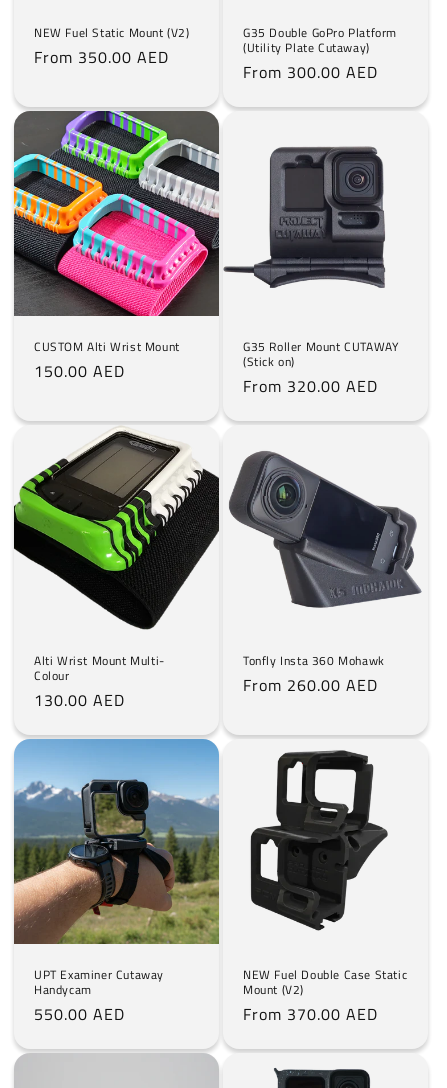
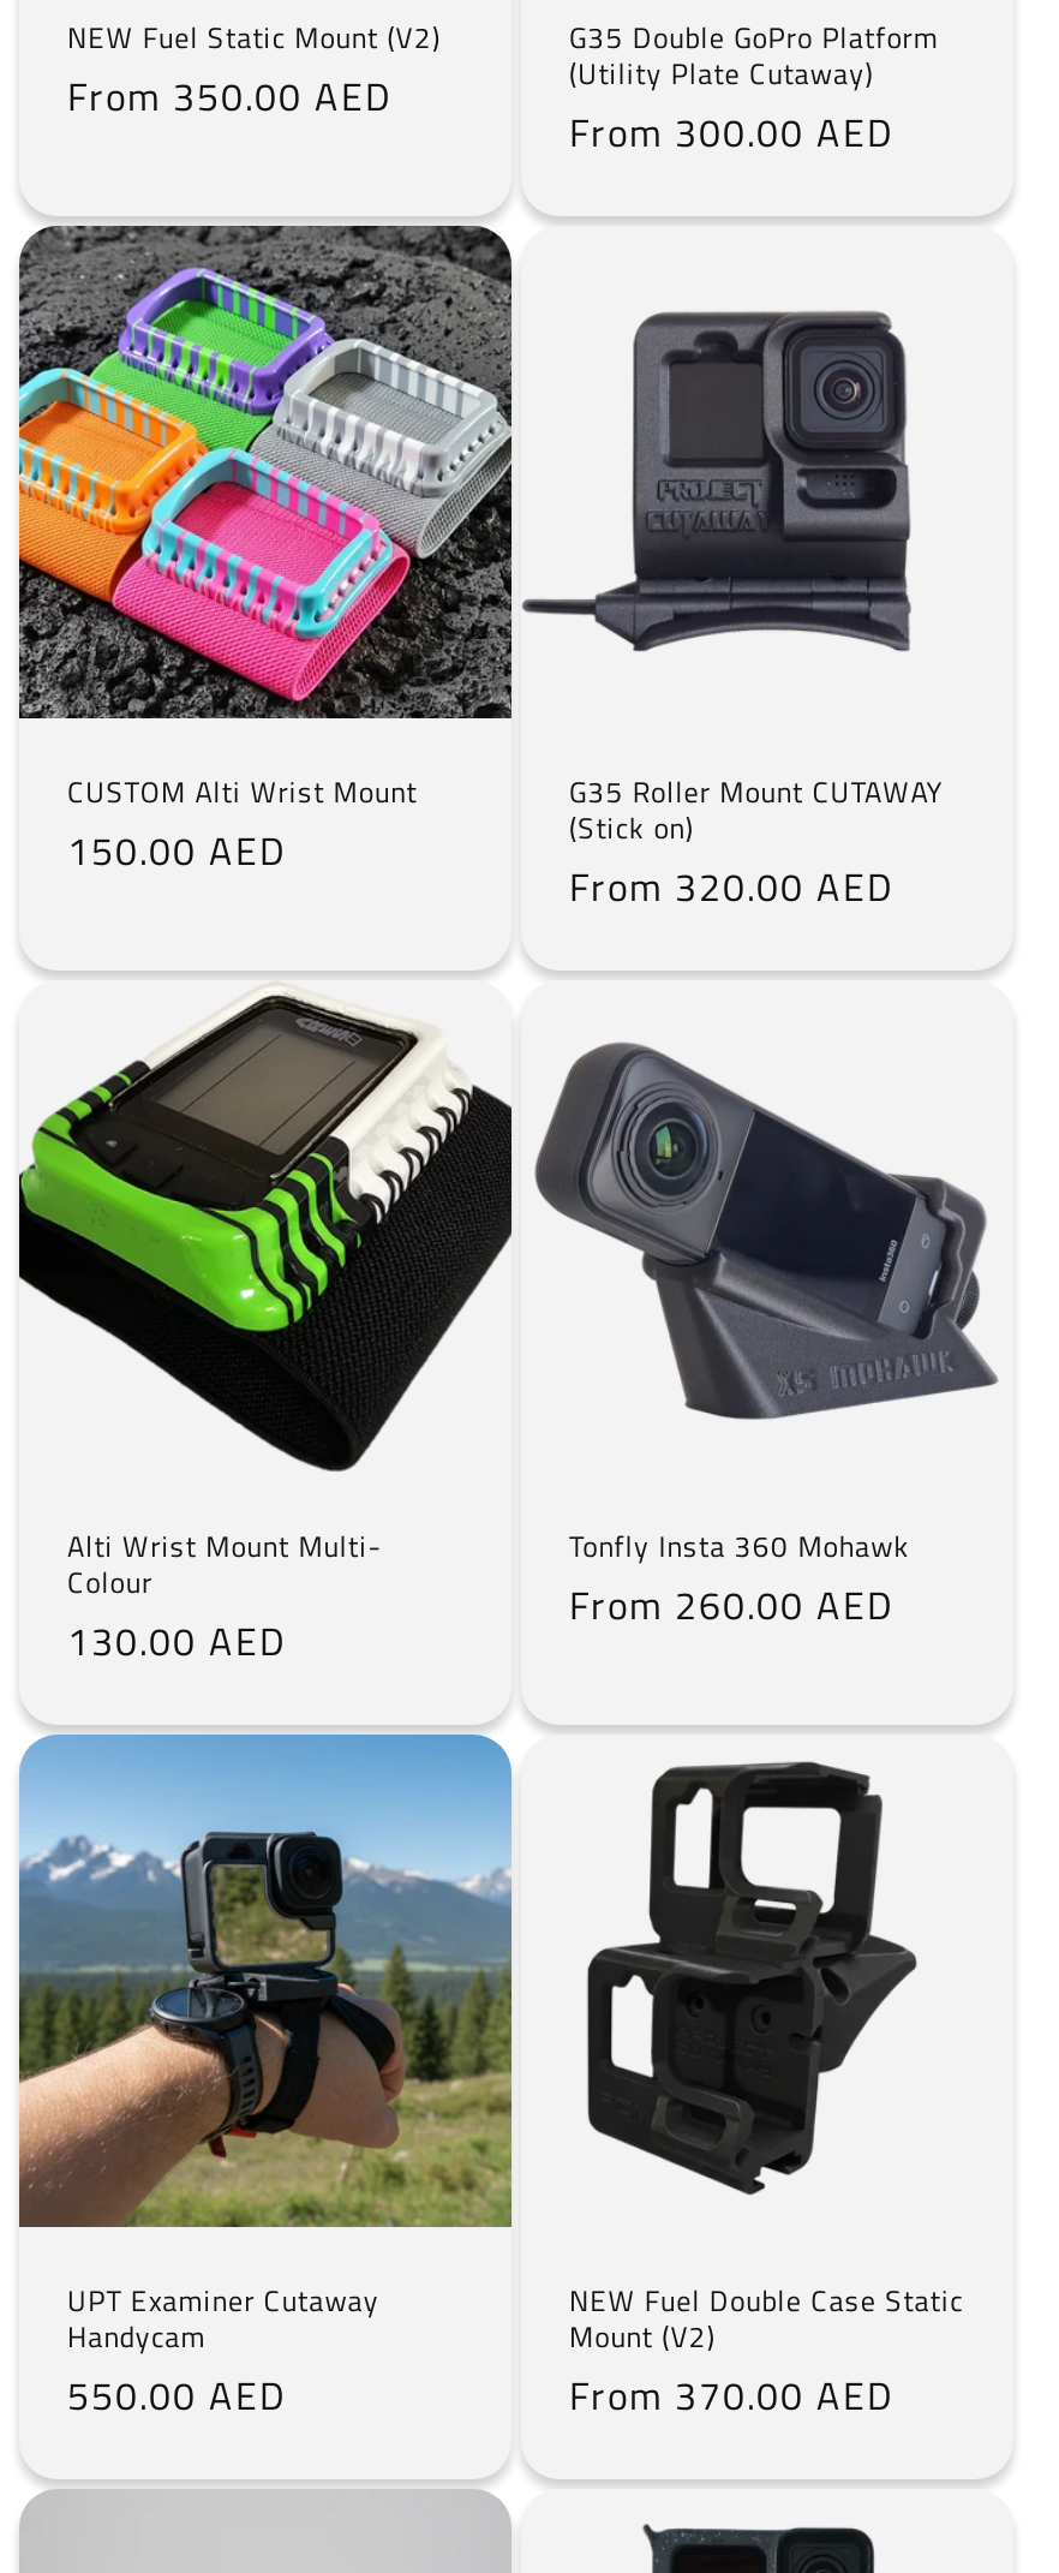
[13,111,219,317] [image] -> [17,223,514,721] [image]

